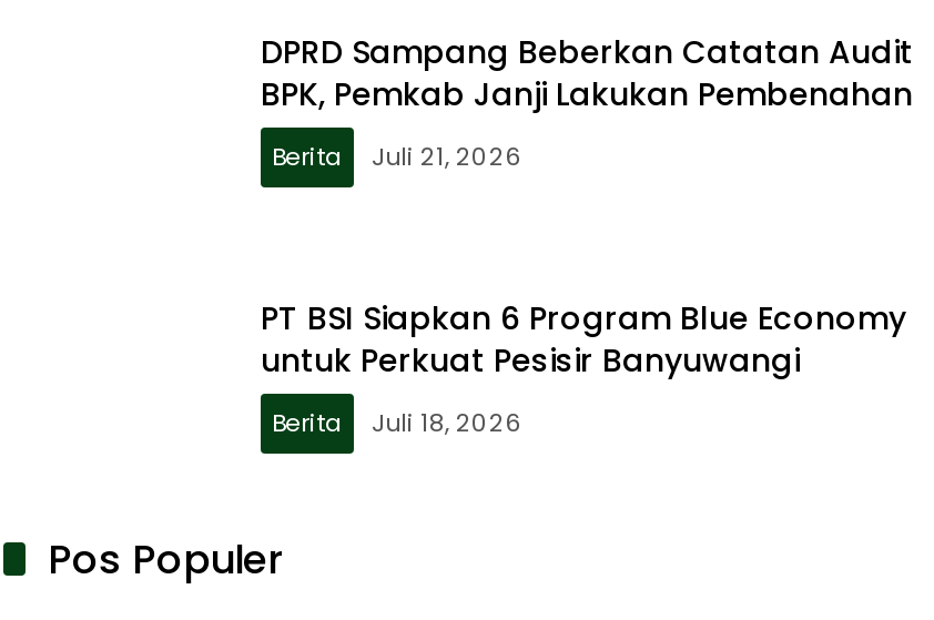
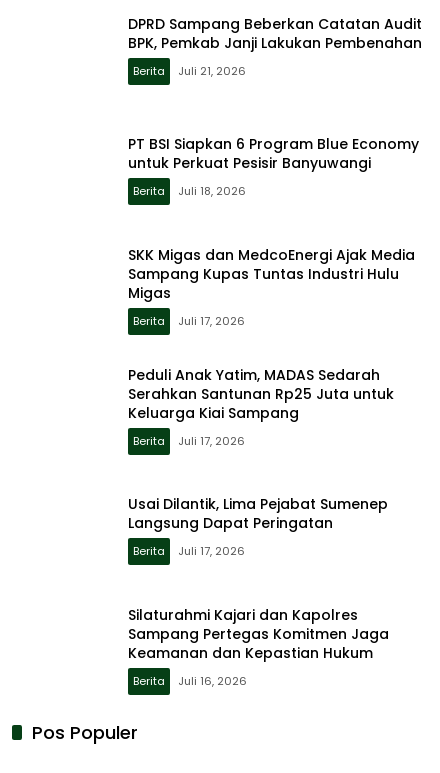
none -> [128,245,415,689] SKK Migas dan MedcoEnergi Ajak Media | Sampang Kupas Tuntas Industri Hulu | Migas | Berita | Juli 17, 2026 | Peduli Anak Yatim, MADAS Sedarah | Serahkan Santunan Rp25 Juta untuk | Keluarga Kiai Sampang | Berita | Juli 17, 2026 | Usai Dilantik, Lima Pejabat Sumenep | Langsung Dapat Peringatan | Berita | Juli 17, 2026 | Silaturahmi Kajari dan Kapolres | Sampang Pertegas Komitmen Jaga | Keamanan dan Kepastian Hukum | Berita | Juli 16, 2026

